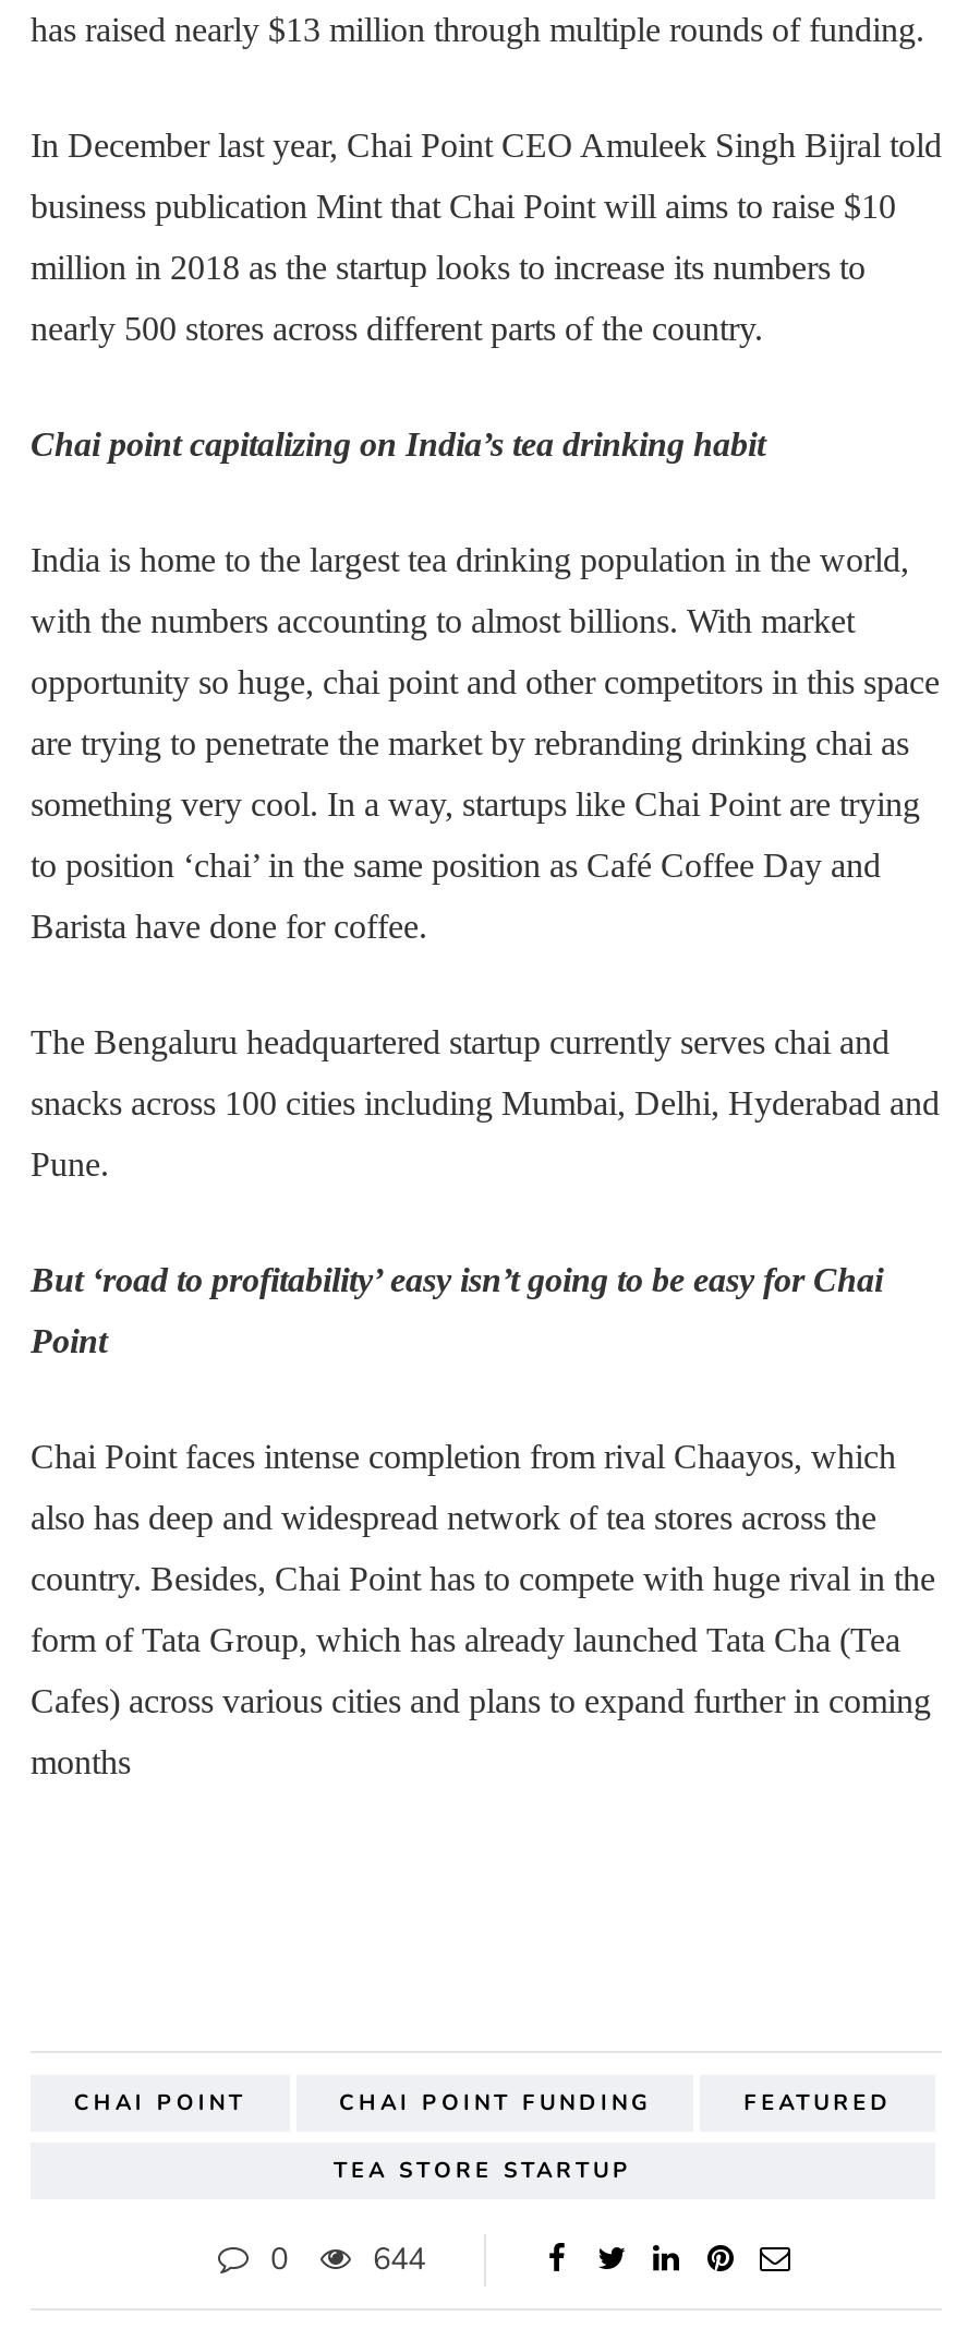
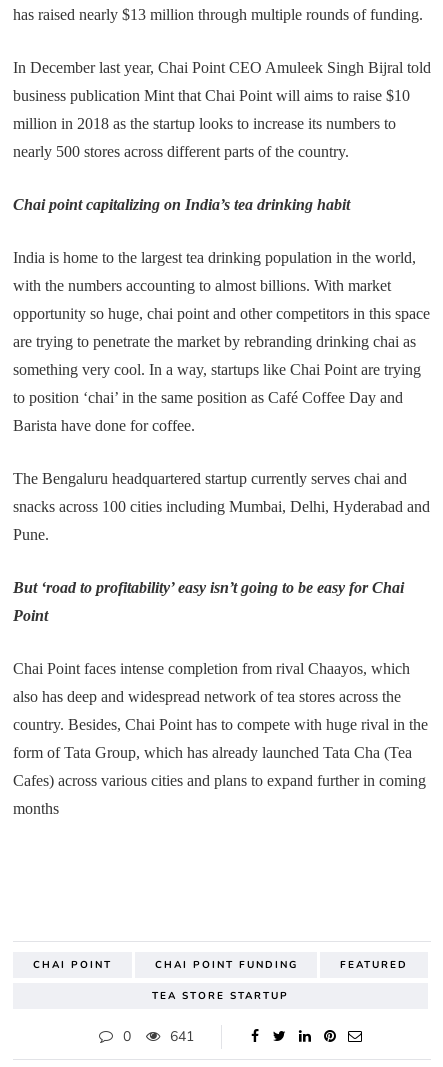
[373,2239,425,2281] 644 -> [170,1027,194,1046] 641

